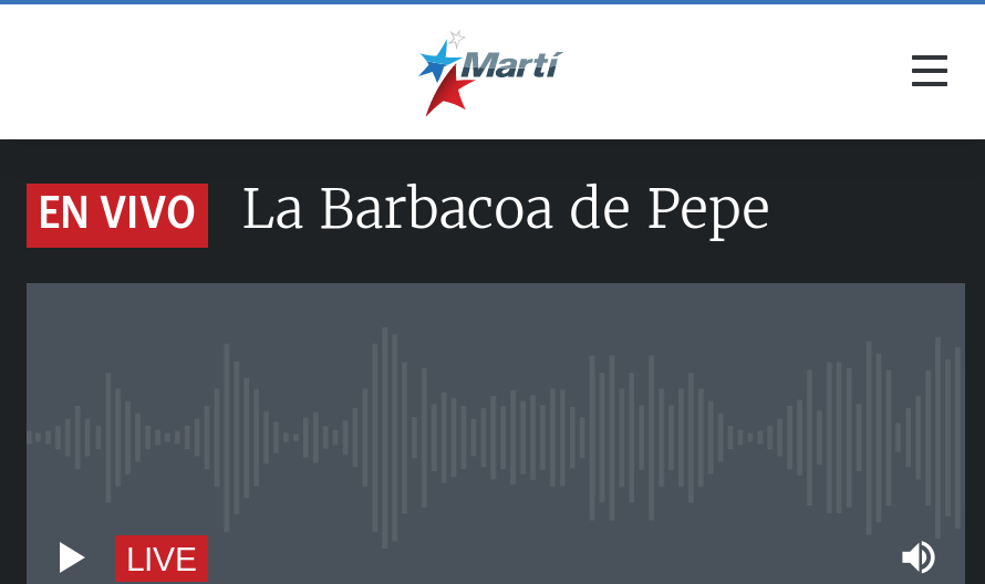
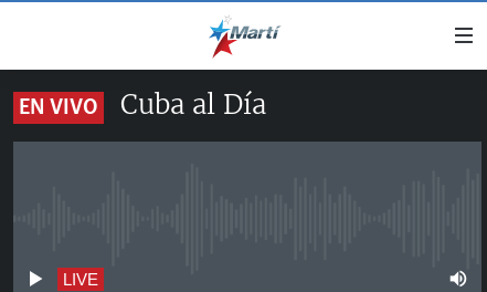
[241,175,770,243] La Barbacoa de Pepe -> [120,87,266,122] Cuba al Día

